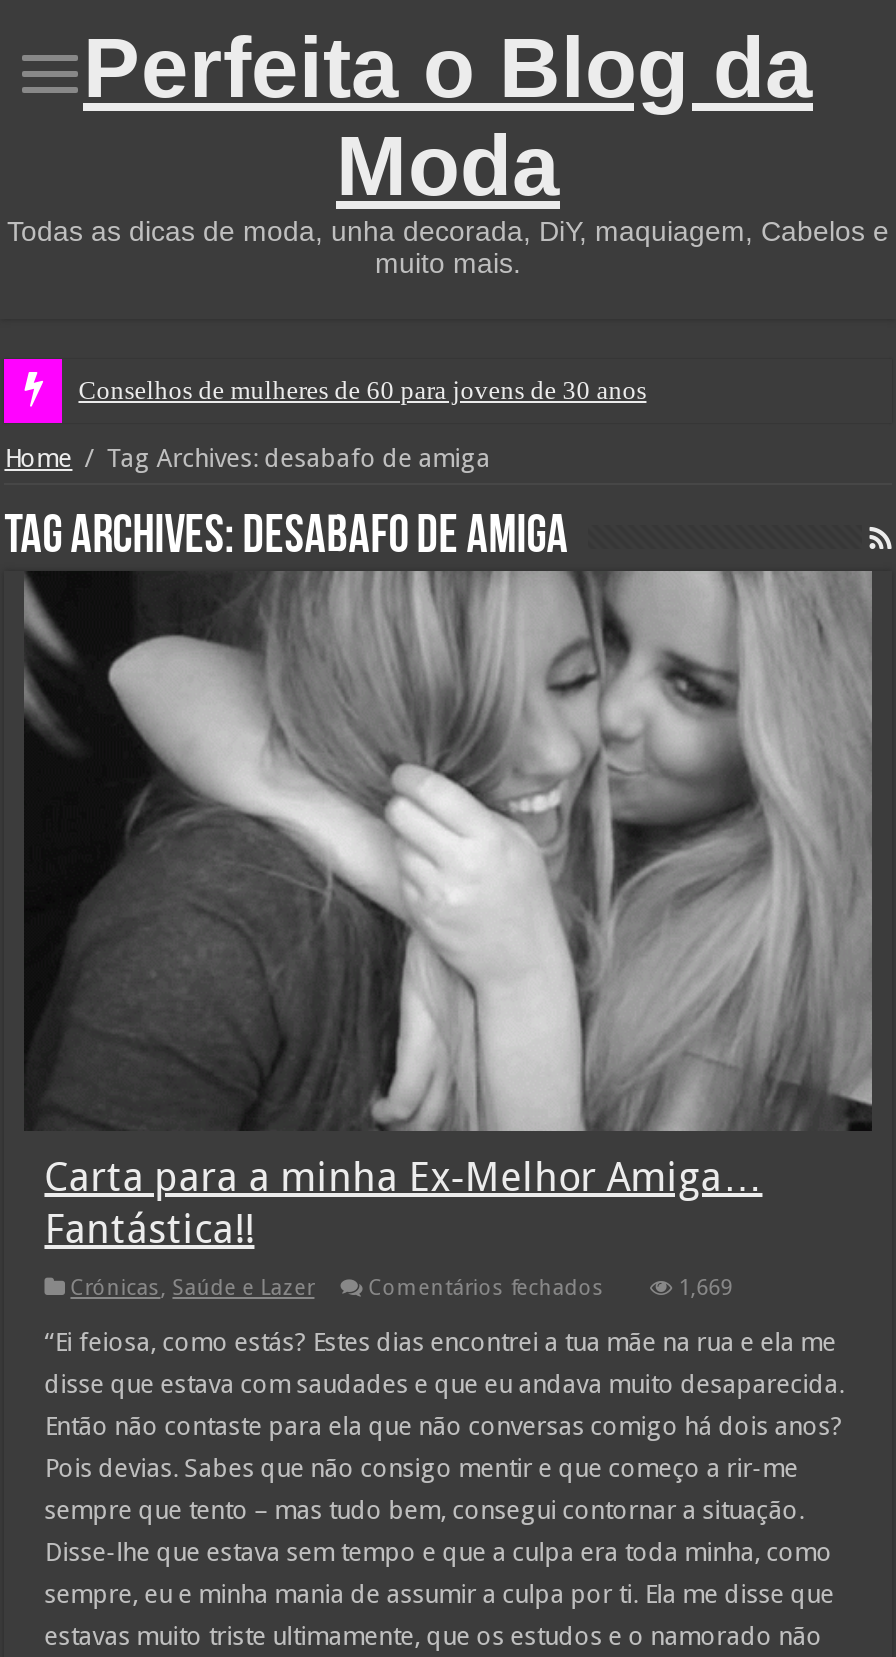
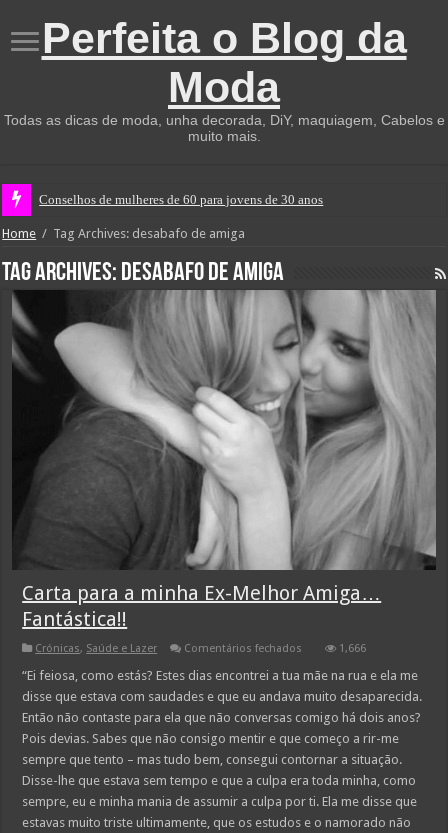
[678,1274,732,1300] 1,669 -> [339,641,366,654] 1,666

